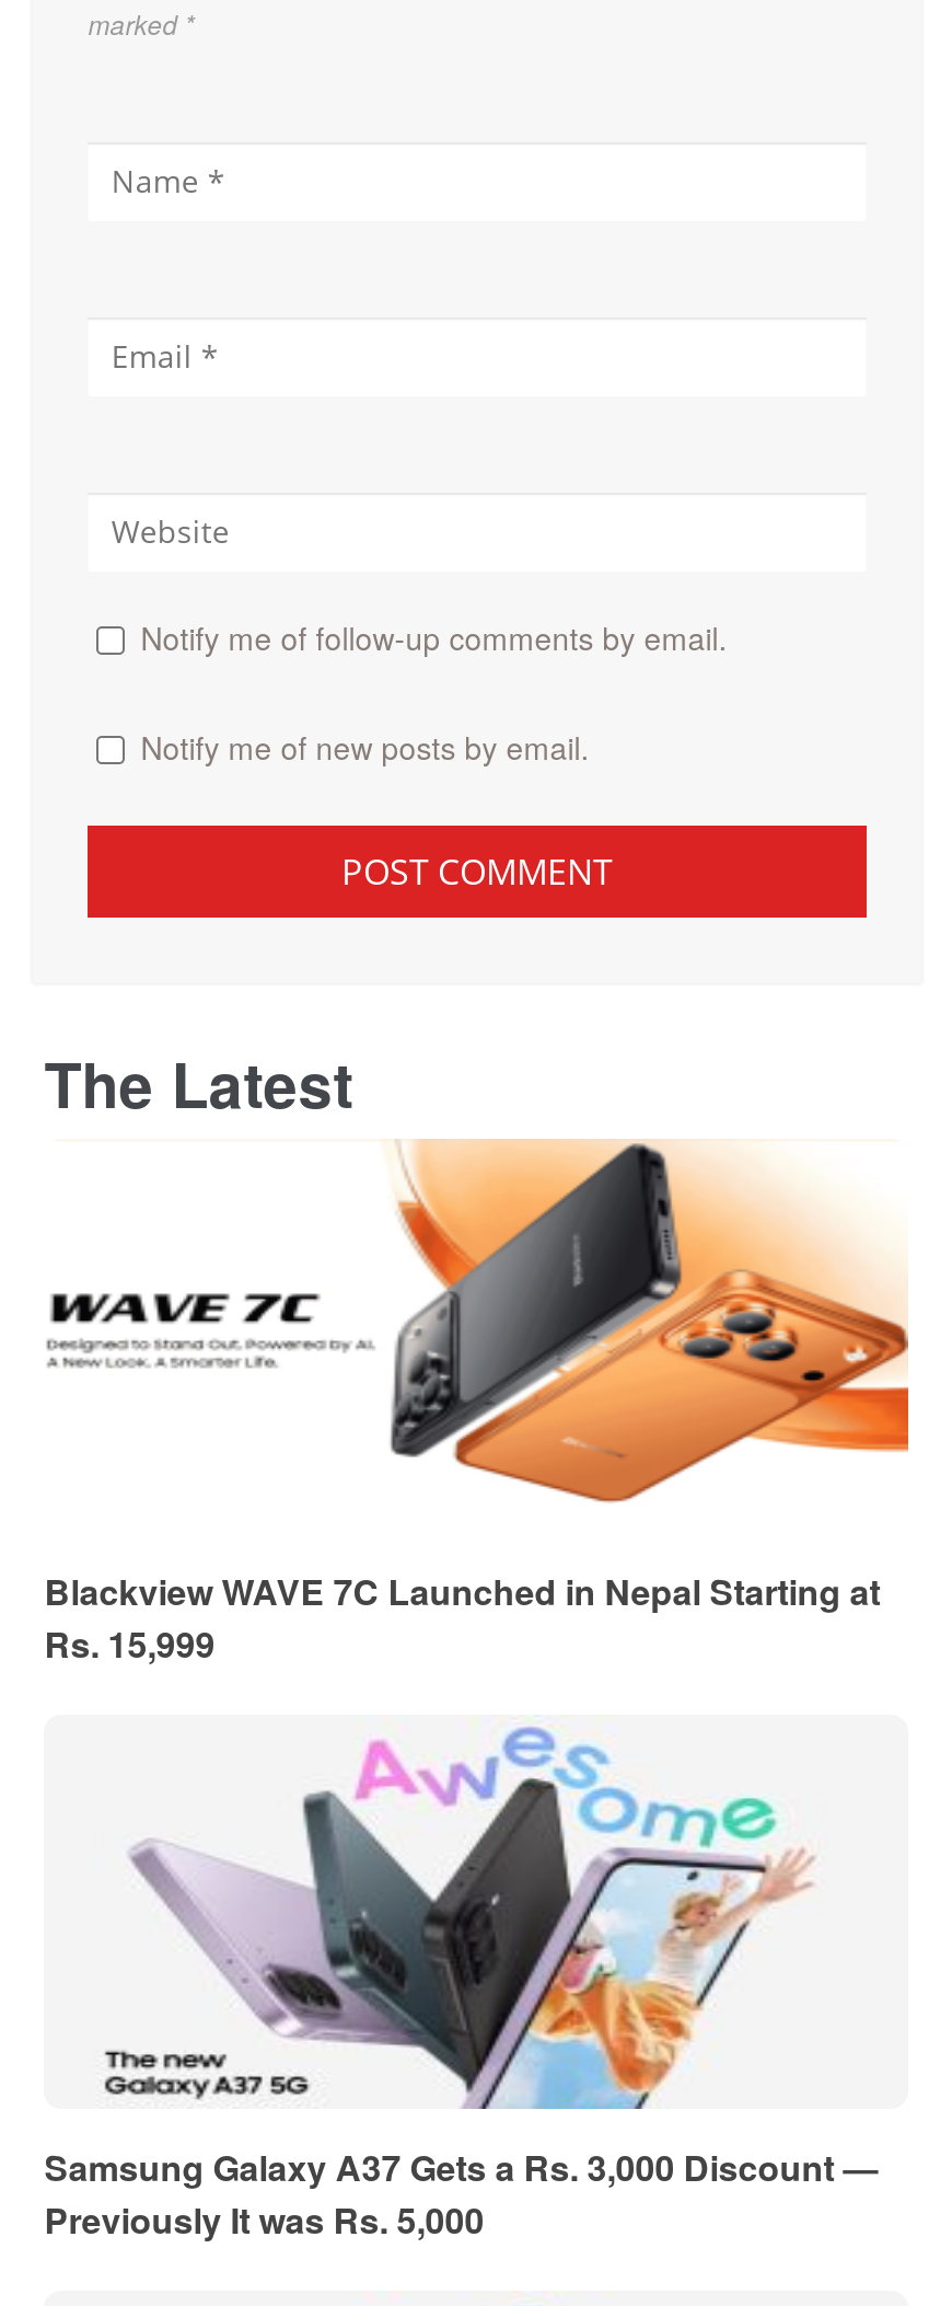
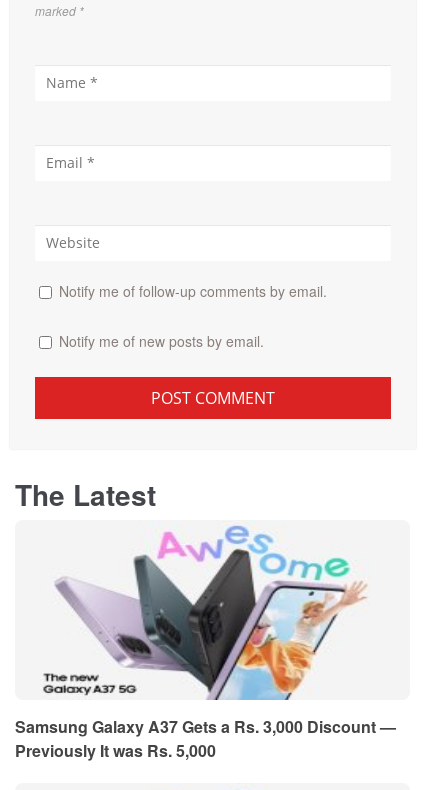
[44,1139,910,1668] [image] | Blackview WAVE 7C Launched in Nepal Starting at | Rs. 15,999 -> none

